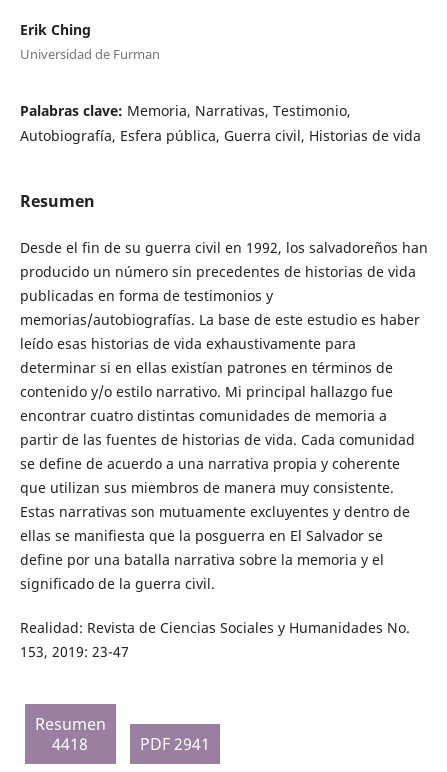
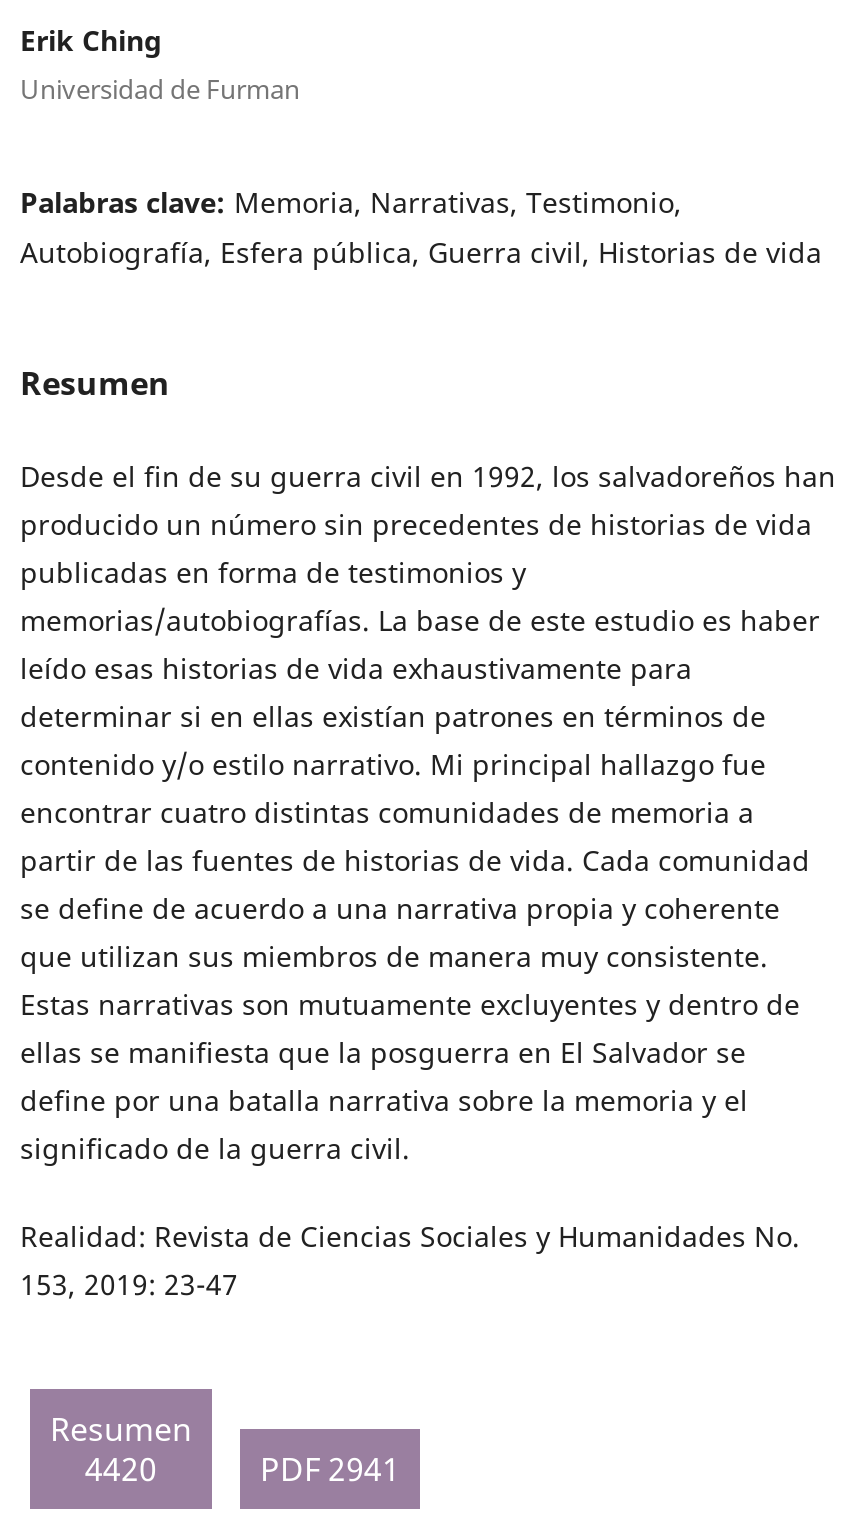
[52,733,88,755] 4418 -> [85,1447,157,1491] 4420

